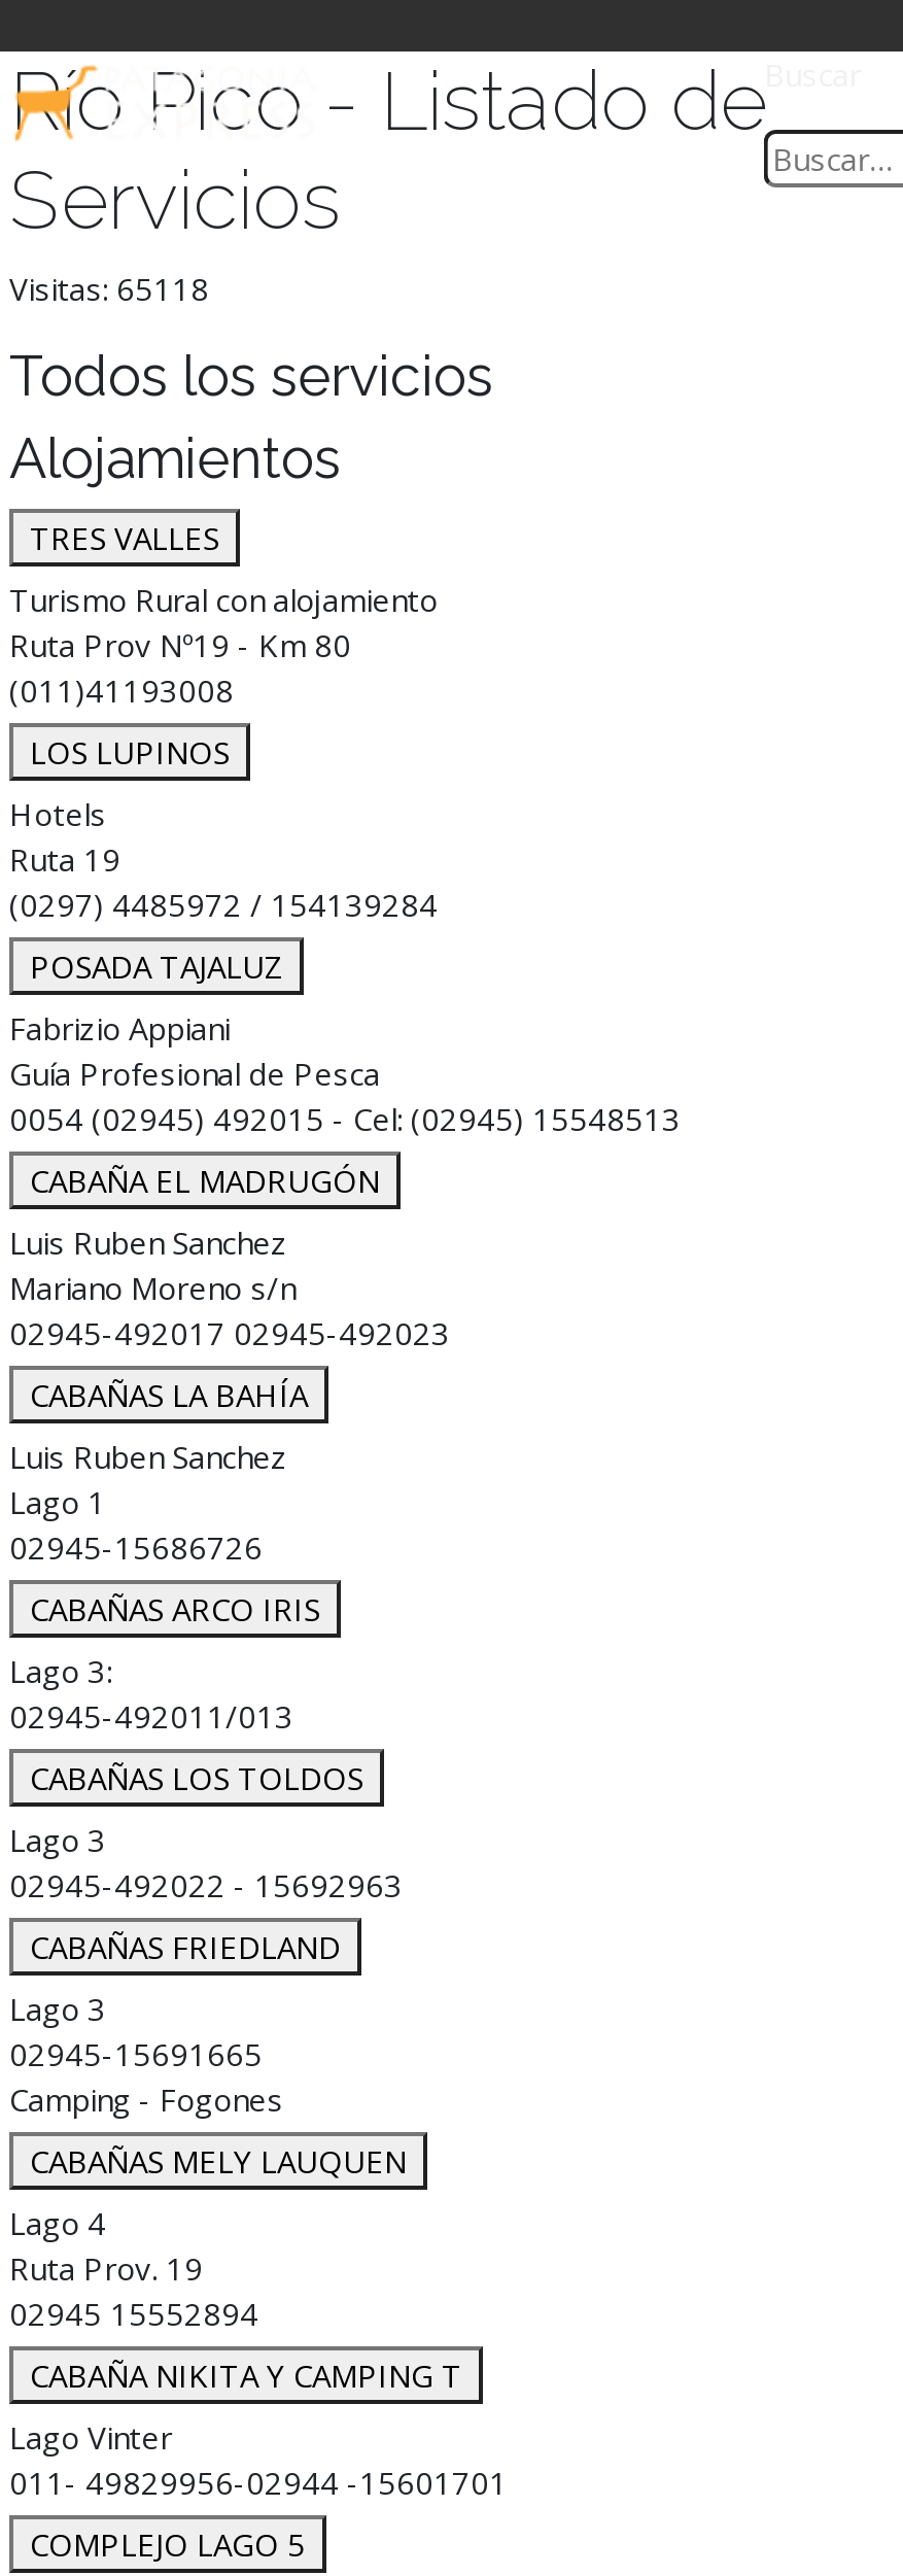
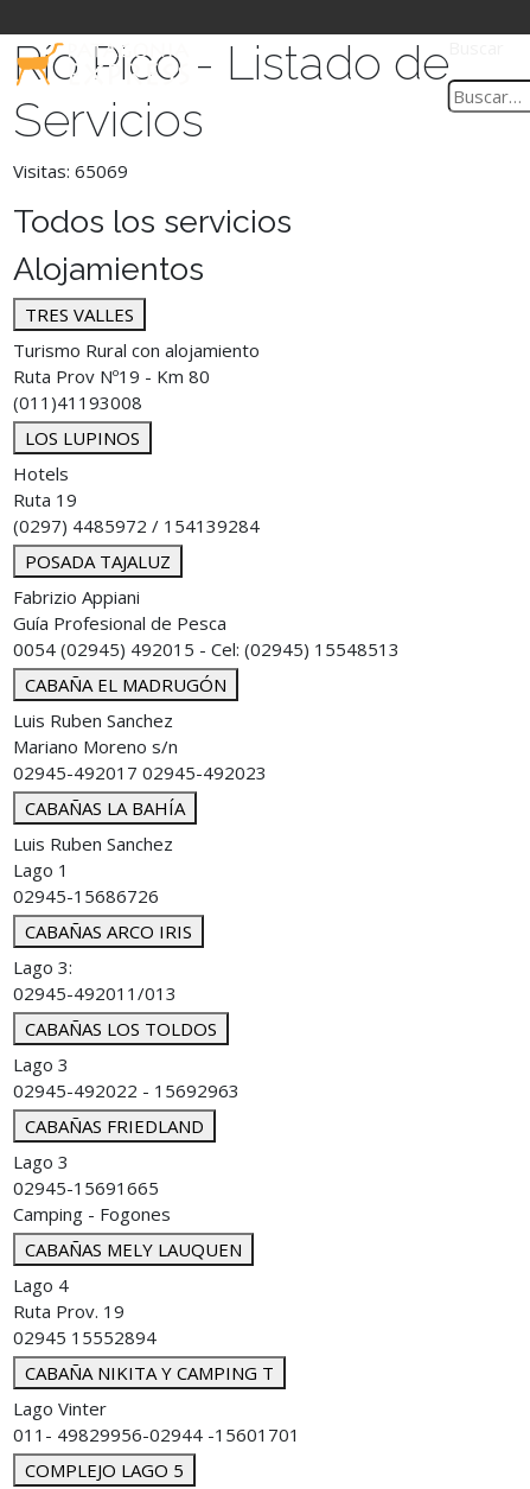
[9,268,209,309] Visitas: 65118 -> [13,159,128,183] Visitas: 65069

